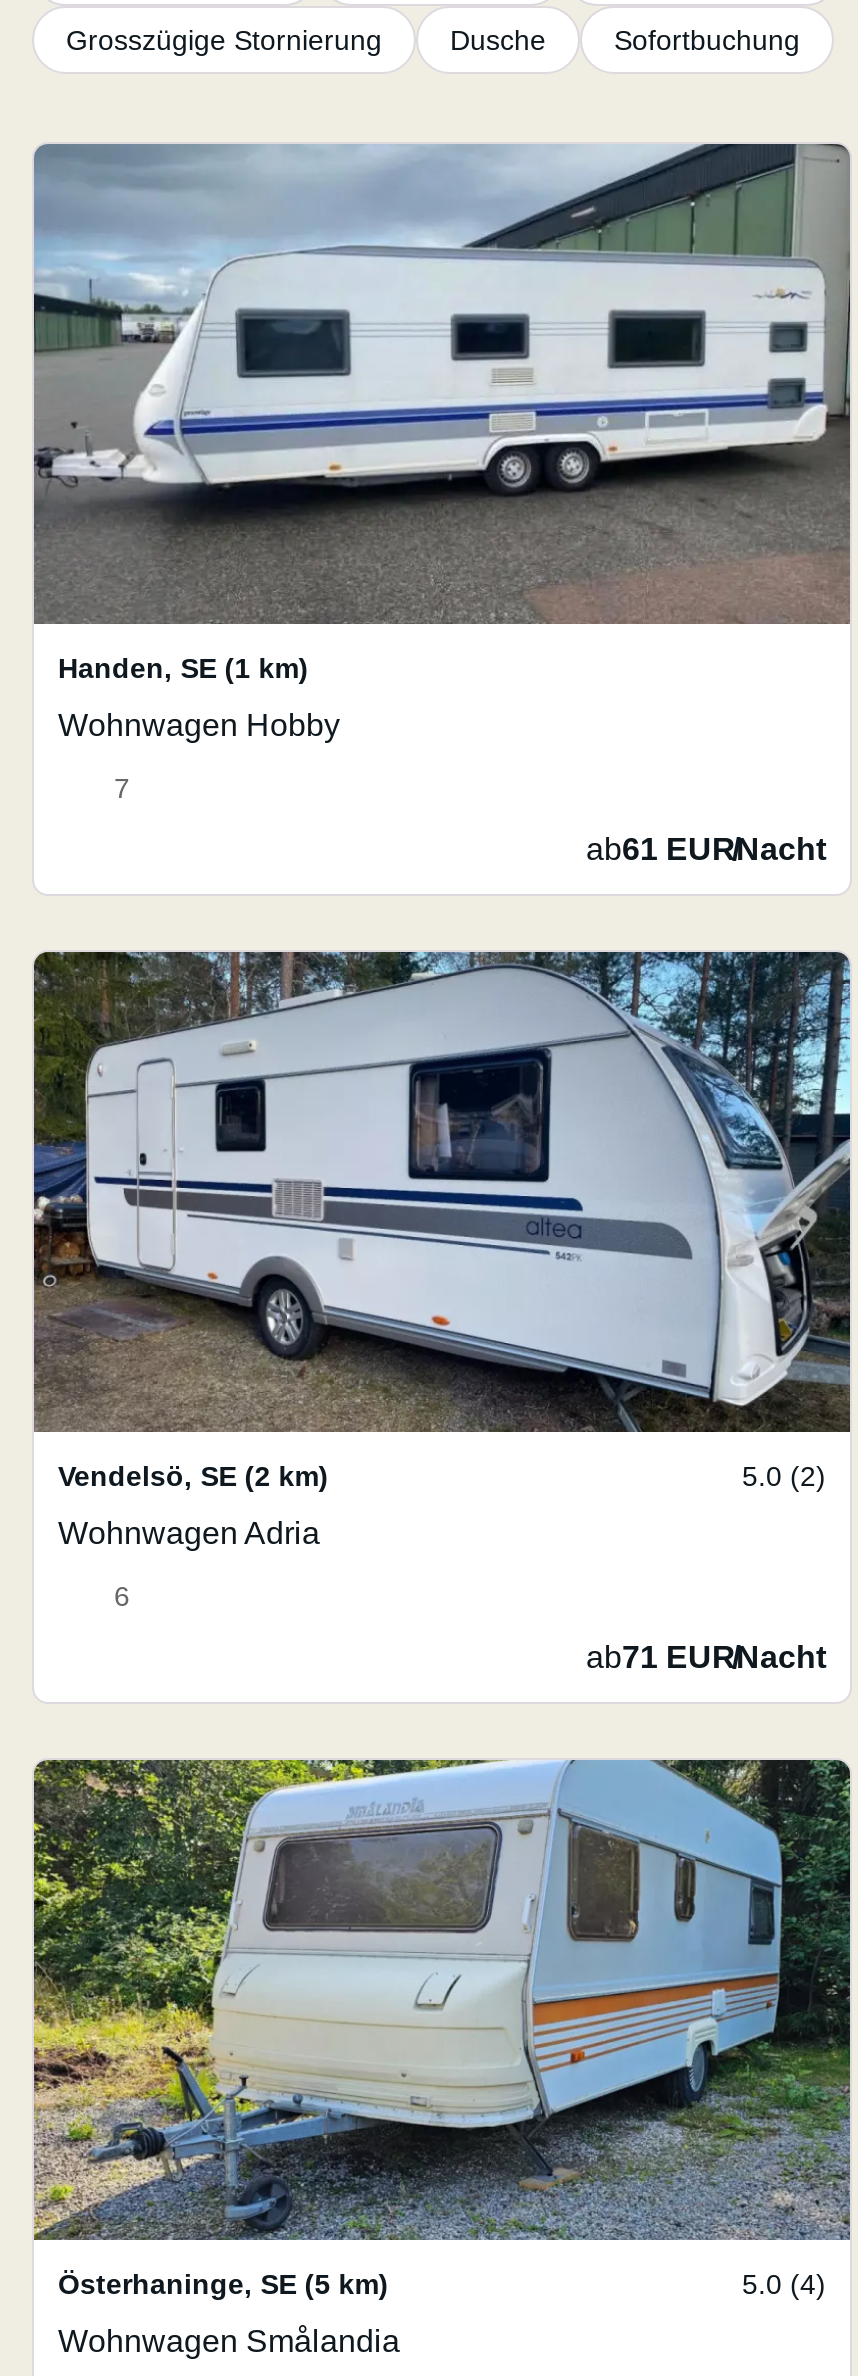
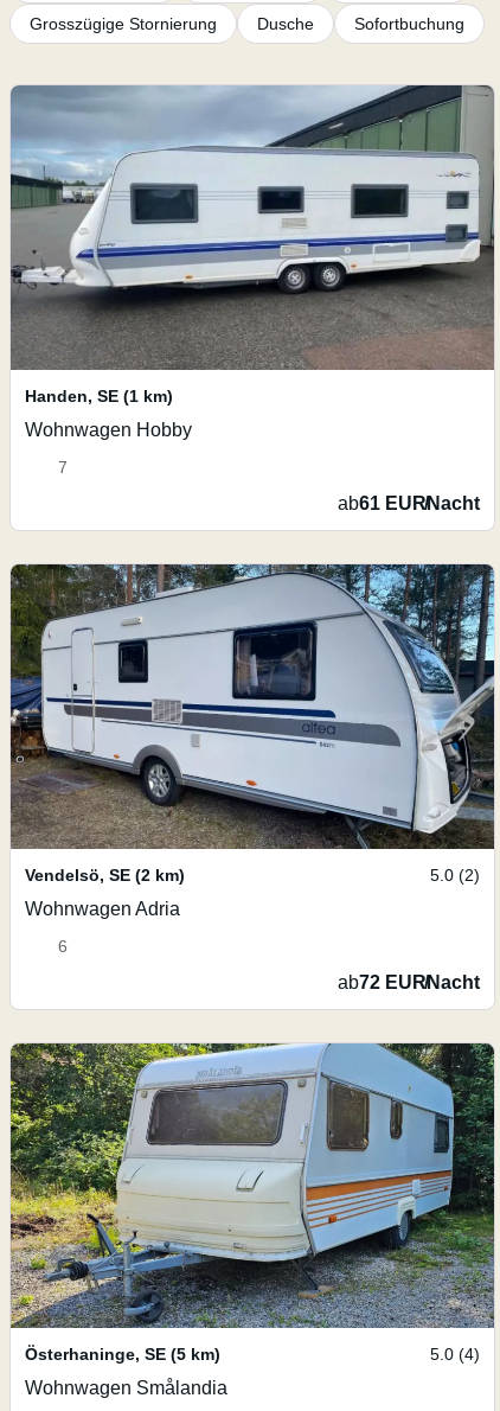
[586,1640,826,1674] ab71 EUR/Nacht -> [338,972,480,992] ab72 EUR/Nacht

